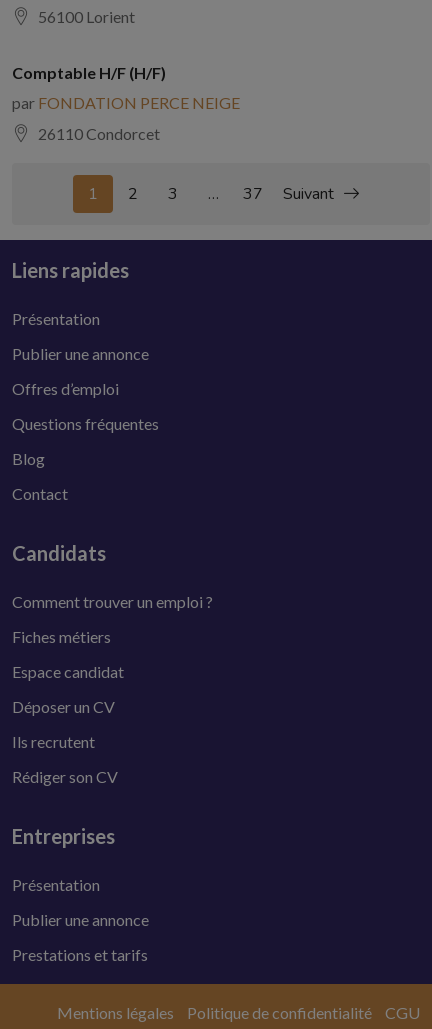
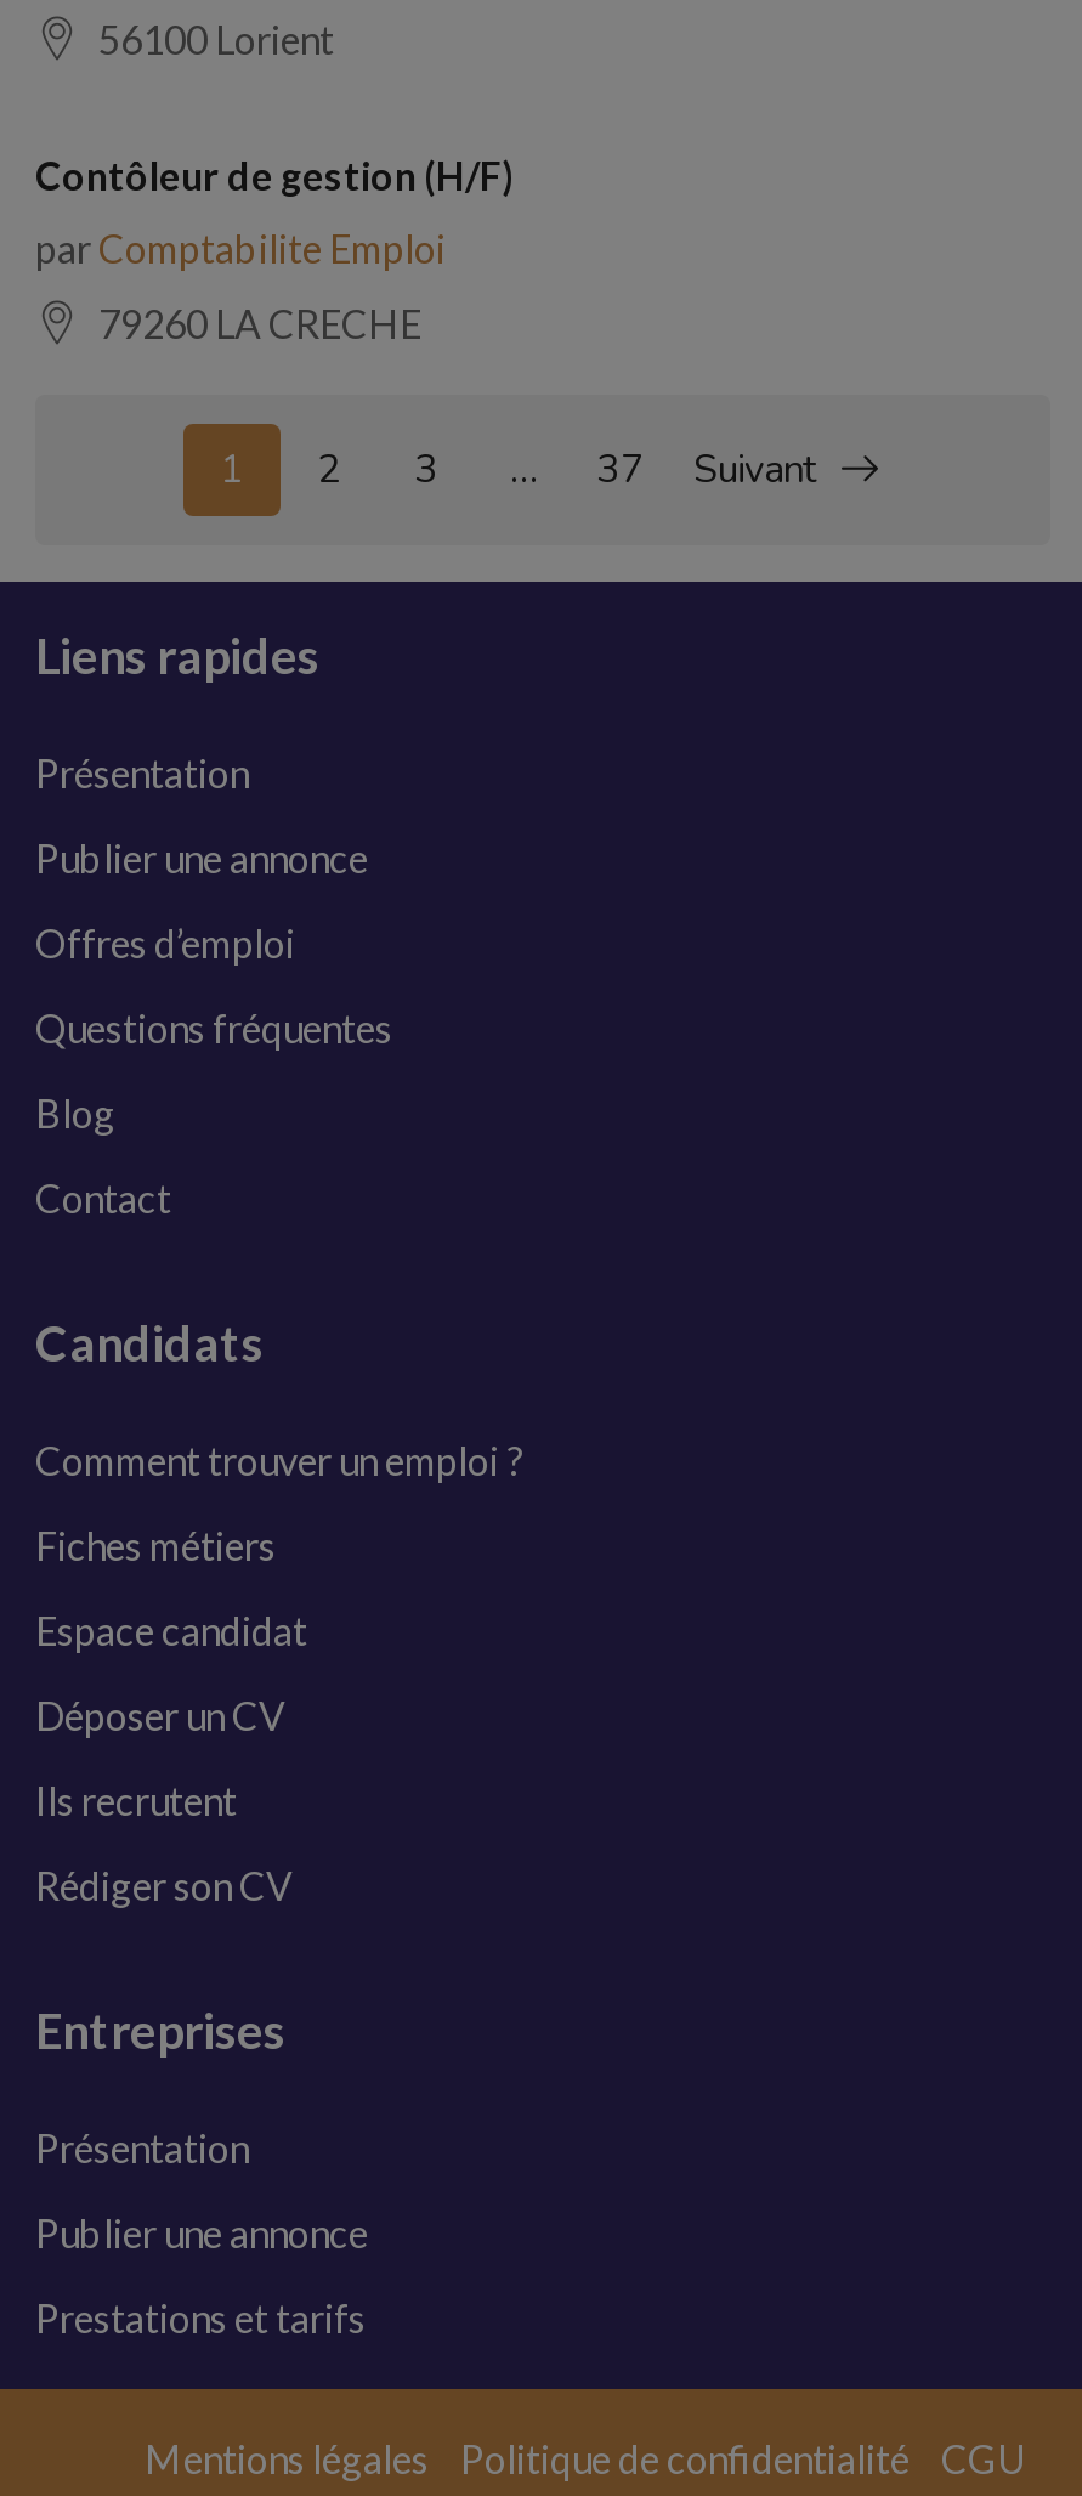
[12,63,166,82] Comptable H/F (H/F) -> [35,151,514,197] Contôleur de gestion (H/F)
[12,93,240,112] par FONDATION PERCE NEIGE -> [35,224,446,270] par Comptabilite Emploi
[38,124,160,143] 26110 Condorcet -> [98,299,421,345] 79260 LA CRECHE

